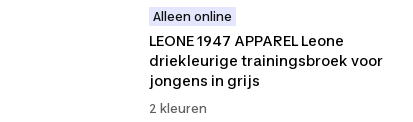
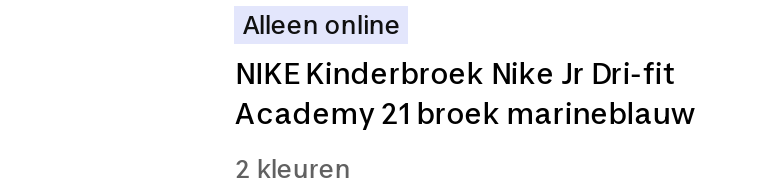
[149,32,383,89] LEONE 1947 APPAREL Leone | driekleurige trainingsbroek voor | jongens in grijs -> [235,56,695,130] NIKE Kinderbroek Nike Jr Dri-fit | Academy 21 broek marineblauw

